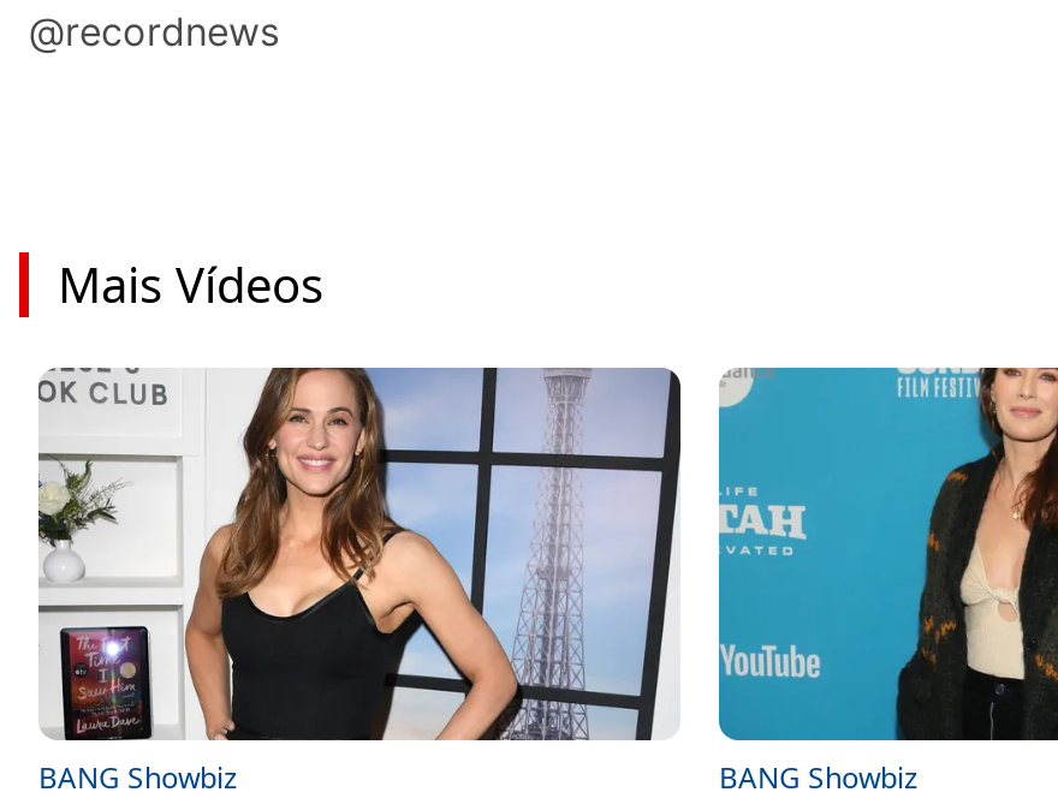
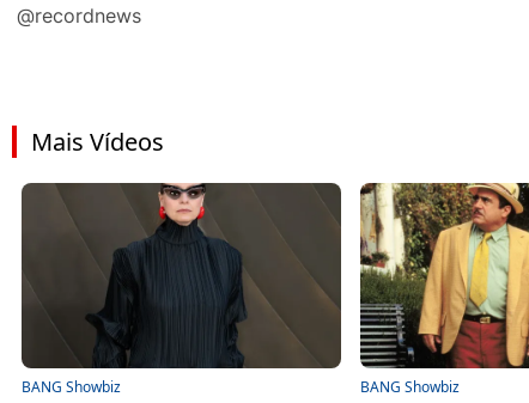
[38,365,680,743] [image] -> [20,182,342,370] [image]
[717,365,1051,743] [image] -> [359,182,525,370] [image]

